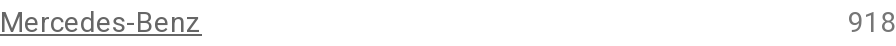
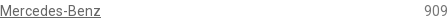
[848,6,896,38] 918 -> [424,3,448,19] 909

